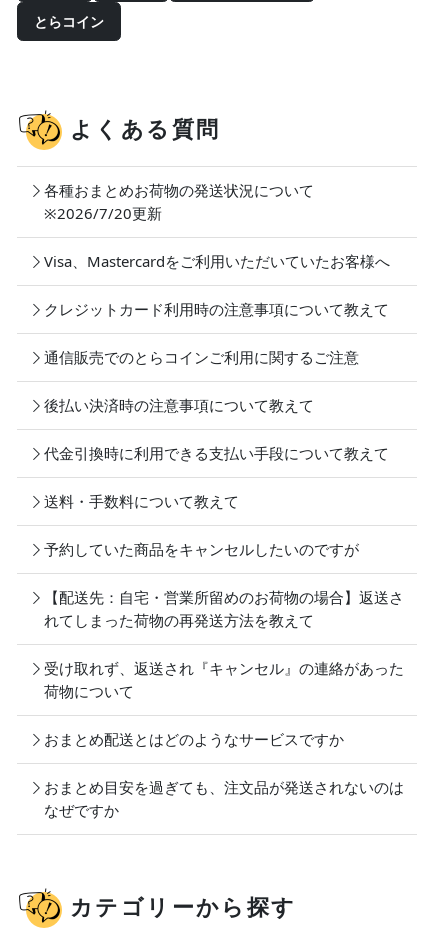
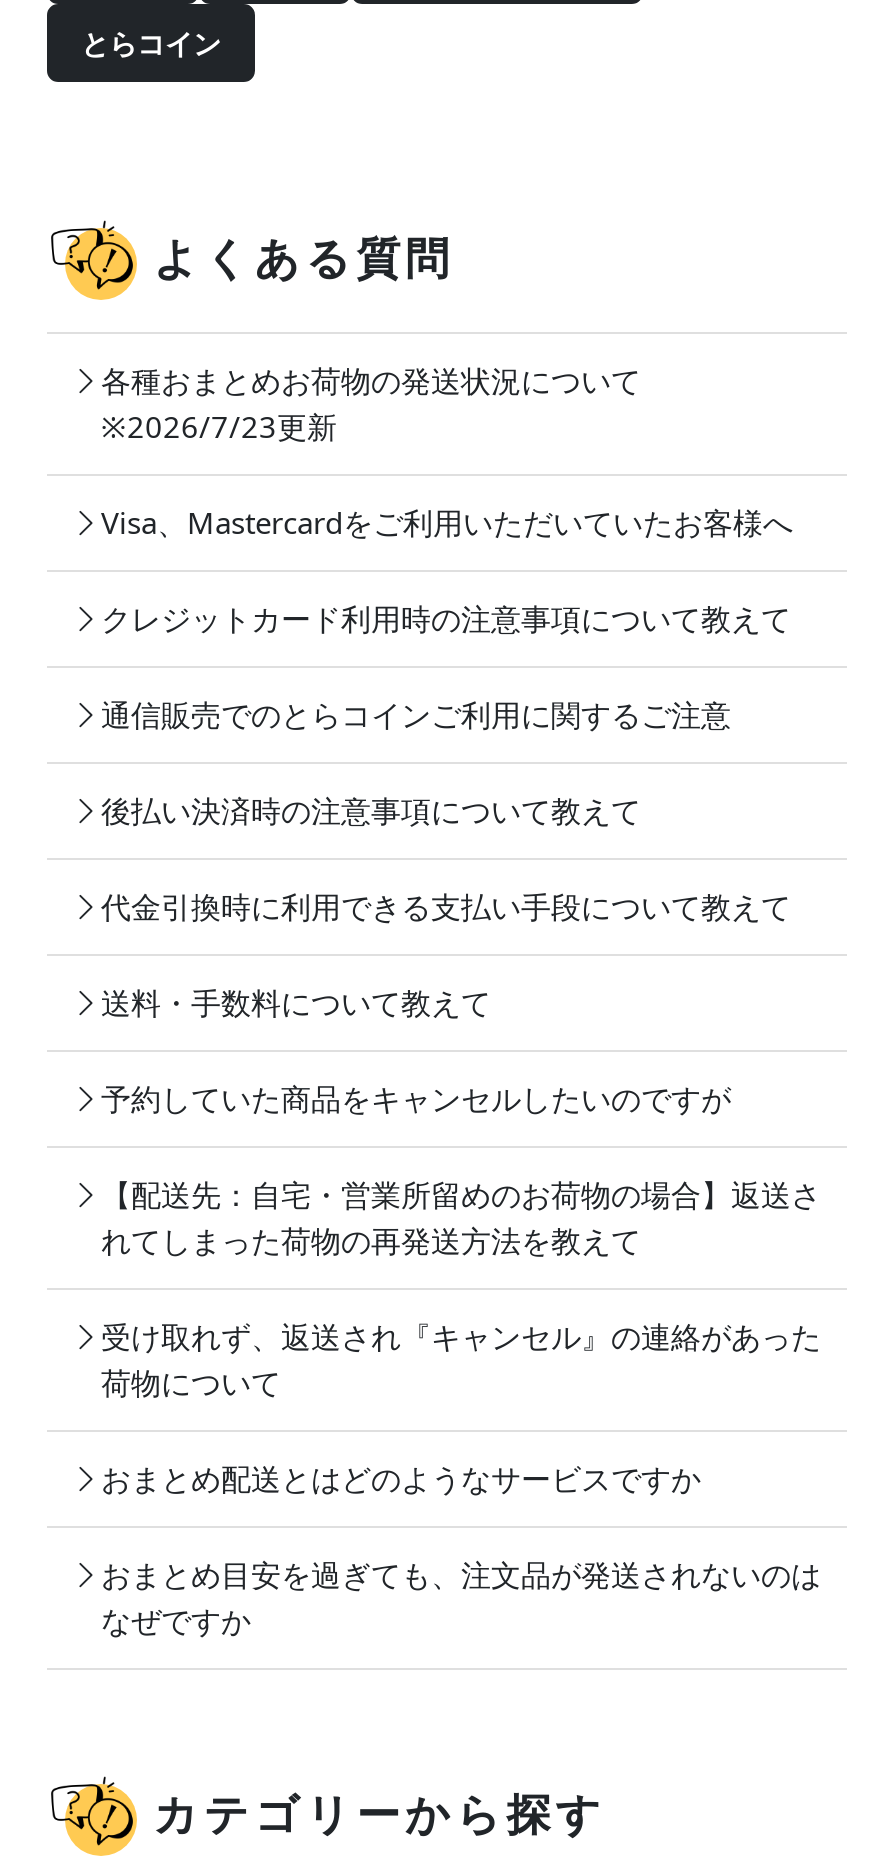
[44,203,162,223] ※2026/7/20更新 -> [101,406,337,446] ※2026/7/23更新

